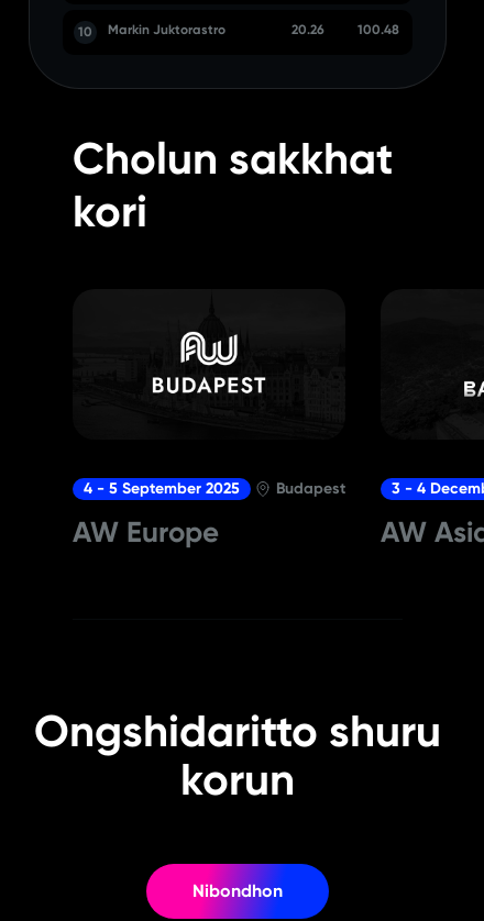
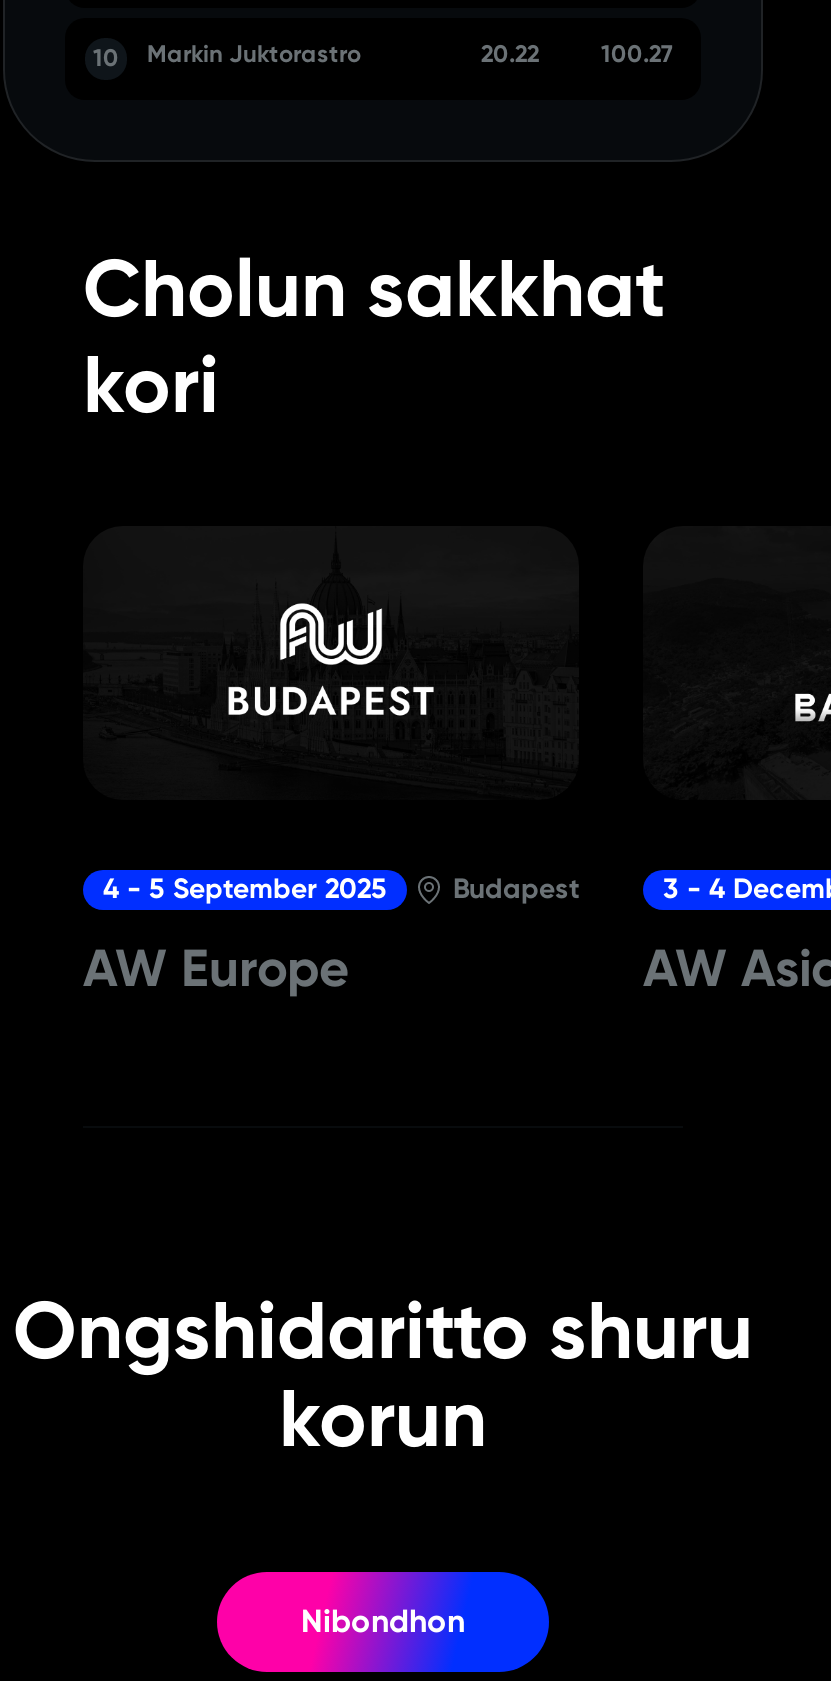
[291,22,324,37] 20.26 -> [481,39,539,67] 20.22
[358,22,399,37] 100.48 -> [601,39,673,67] 100.27

